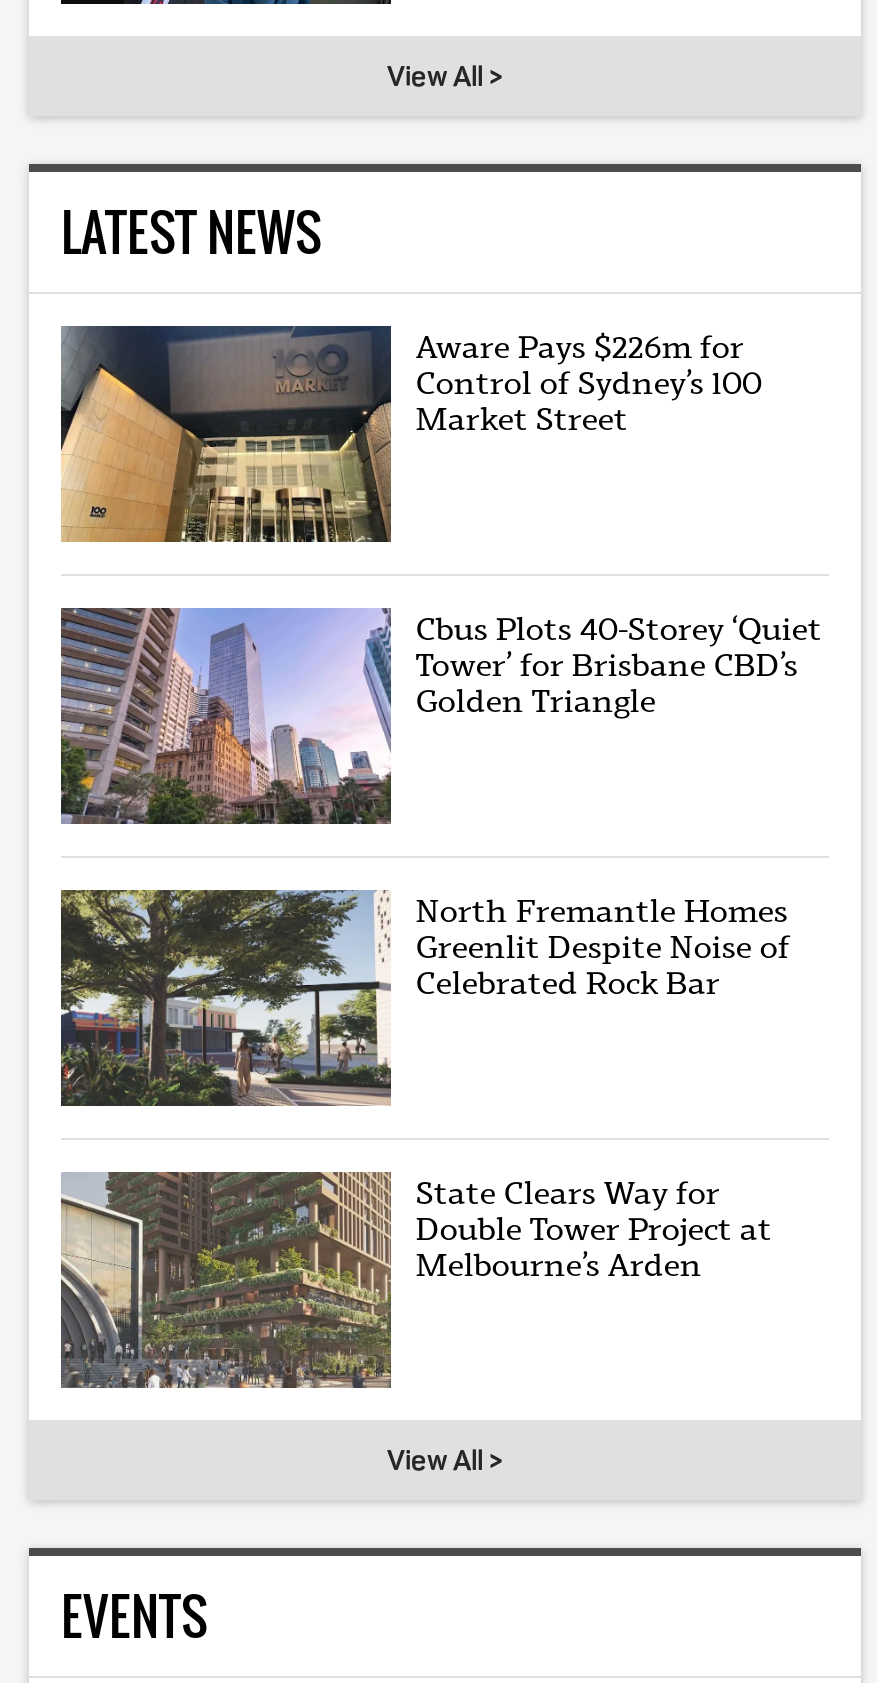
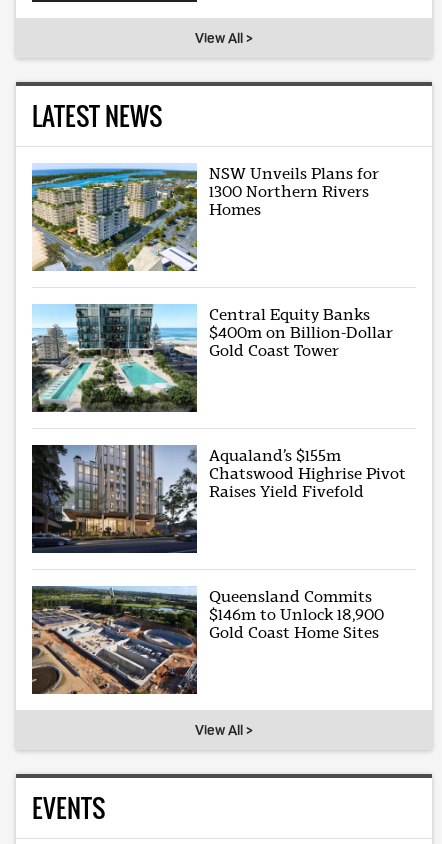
[59,324,762,544] [image] | Aware Pays $226m for | Control of Sydney’s 100 | Market Street -> [31,163,379,272] [image] | NSW Unveils Plans for | 1300 Northern Rivers | Homes
[59,606,822,826] [image] | Cbus Plots 40-Storey ‘Quiet | Tower’ for Brisbane CBD’s | Golden Triangle -> [32,303,393,413] [image] | Central Equity Banks | $400m on Billion-Dollar | Gold Coast Tower
[59,888,790,1108] [image] | North Fremantle Homes | Greenlit Despite Noise of | Celebrated Rock Bar -> [31,444,406,554] [image] | Aqualand’s $155m | Chatswood Highrise Pivot | Raises Yield Fivefold
[59,1170,772,1390] [image] | State Clears Way for | Double Tower Project at | Melbourne’s Arden -> [31,585,384,695] [image] | Queensland Commits | $146m to Unlock 18,900 | Gold Coast Home Sites

